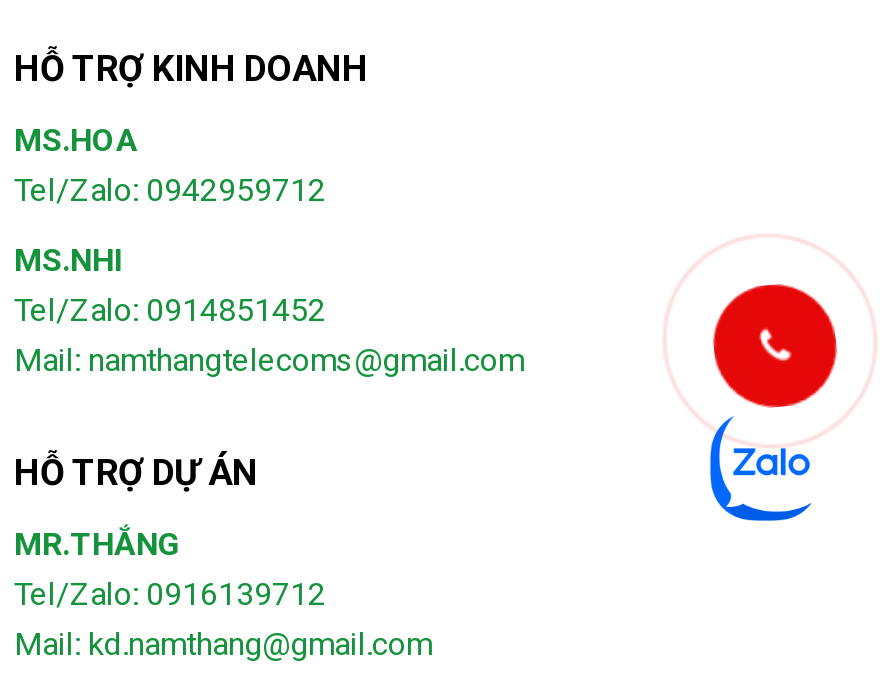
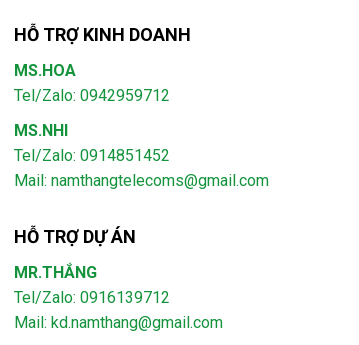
[708,282,838,524] [image] -> none

